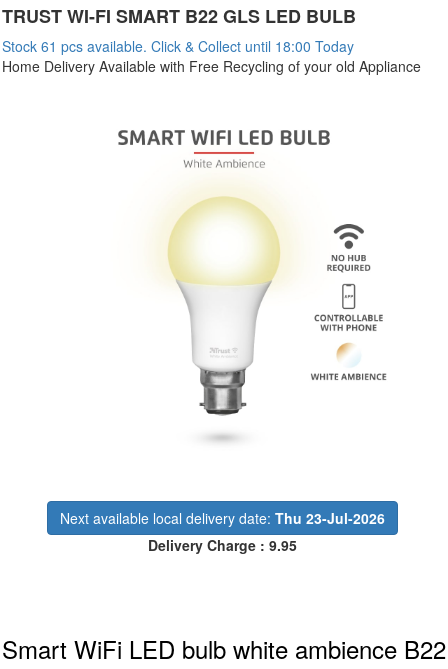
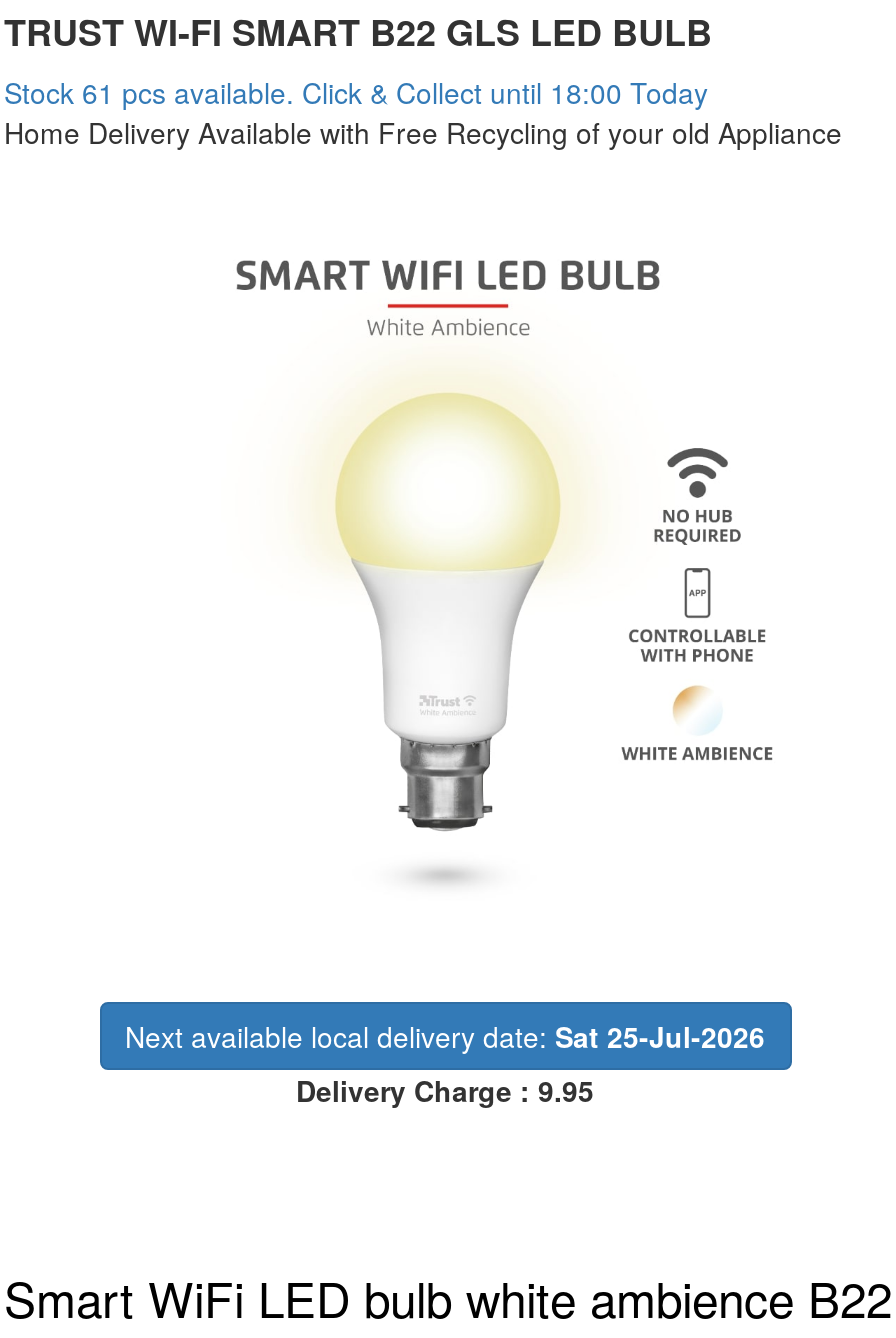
[60,507,385,527] Next available local delivery date: Thu 23-Jul-2026 -> [125,1015,765,1055] Next available local delivery date: Sat 25-Jul-2026

